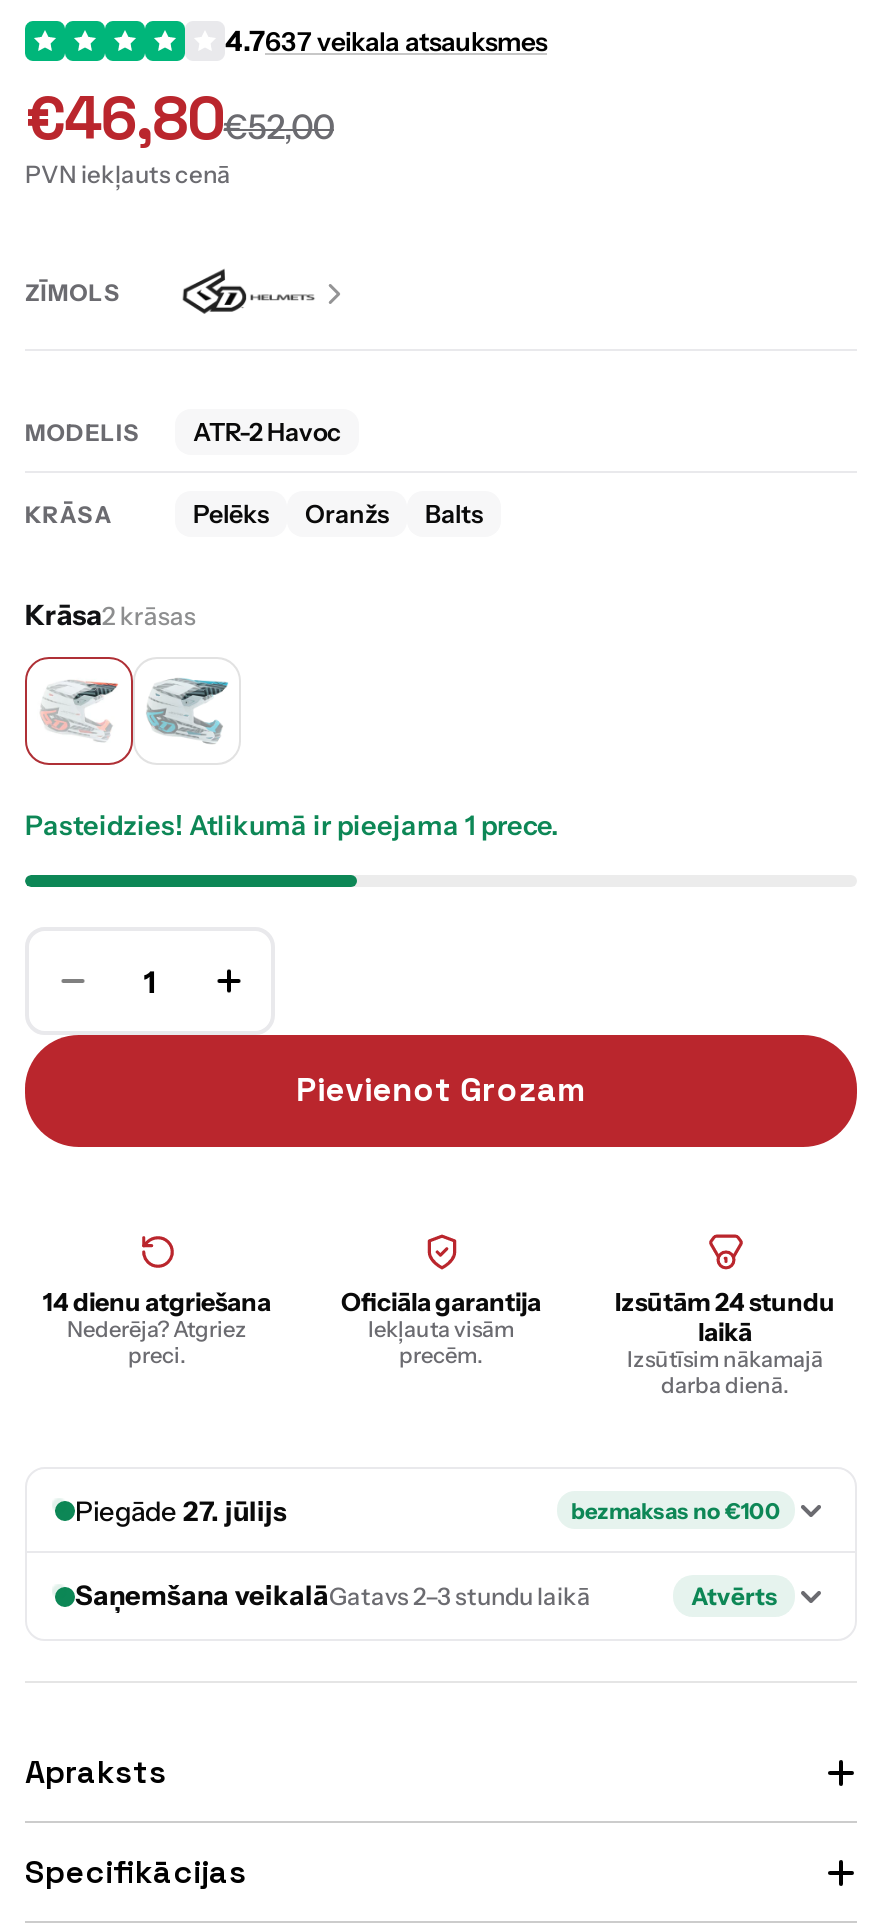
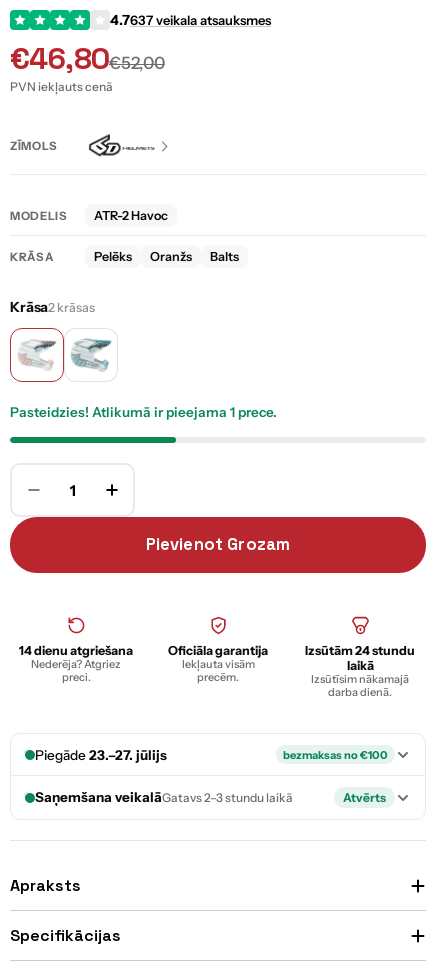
[75,1494,287,1526] Piegāde 27. jūlijs -> [35,747,167,763] Piegāde 23.–27. jūlijs

